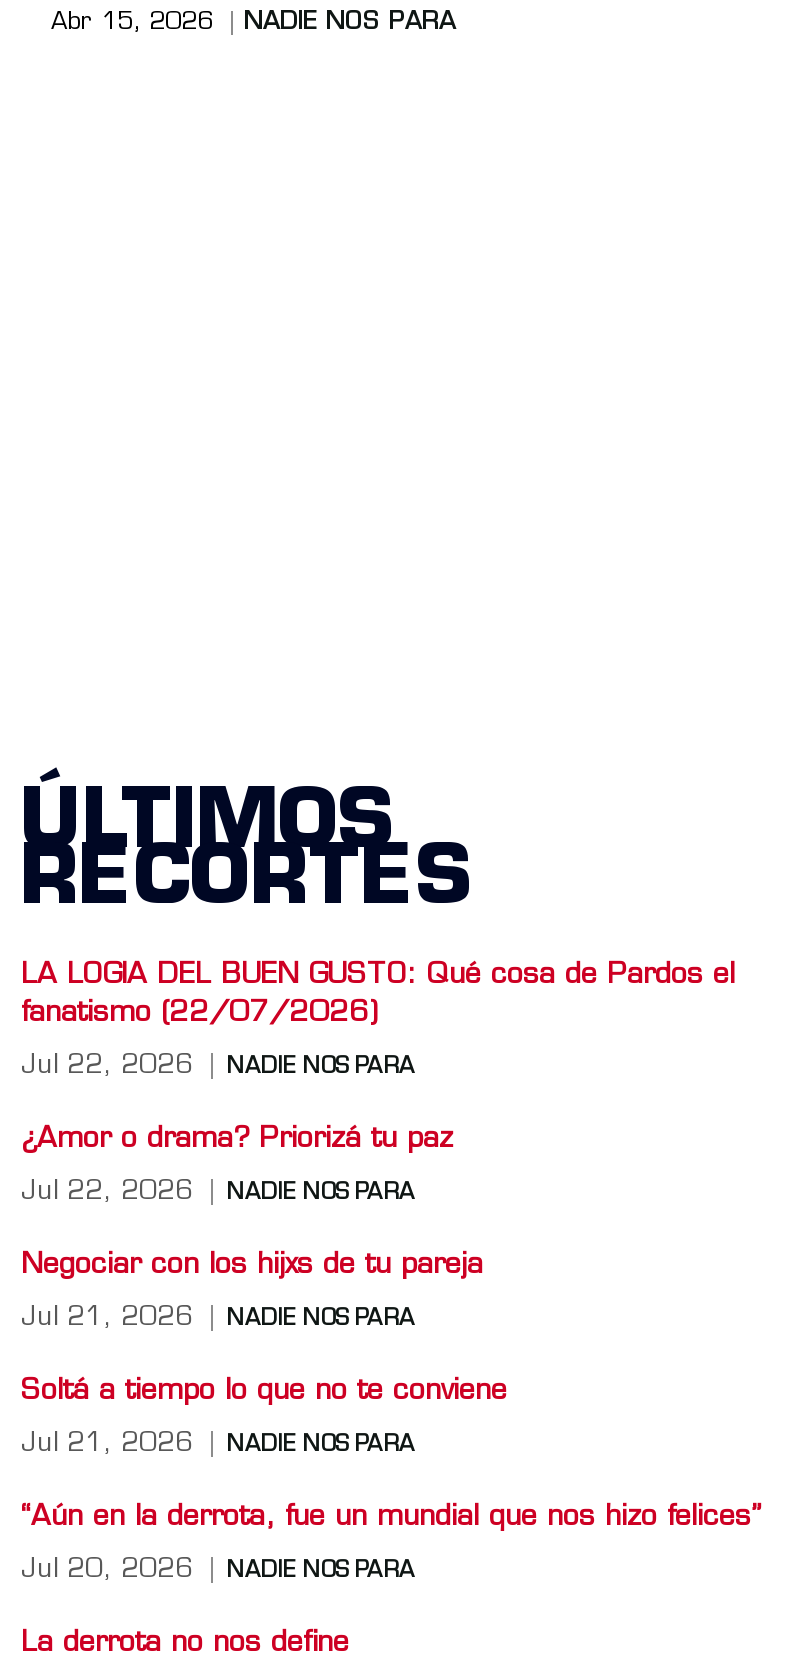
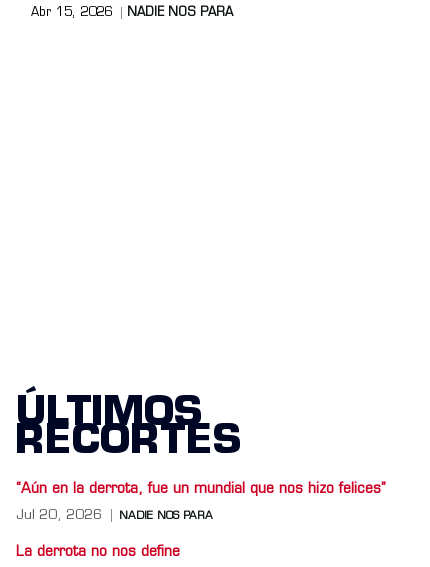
[21,960,735,1456] LA LOGIA DEL BUEN GUSTO: Qué cosa de Pardos el | fanatismo (22/07/2026) | Jul 22, 2026 | NADIE NOS PARA | ¿Amor o drama? Priorizá tu paz | Jul 22, 2026 | NADIE NOS PARA | Negociar con los hijxs de tu pareja | Jul 21, 2026 | NADIE NOS PARA | Soltá a tiempo lo que no te conviene | Jul 21, 2026 | NADIE NOS PARA -> none

